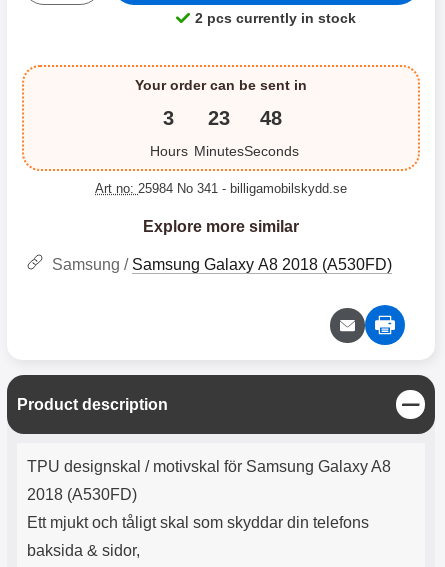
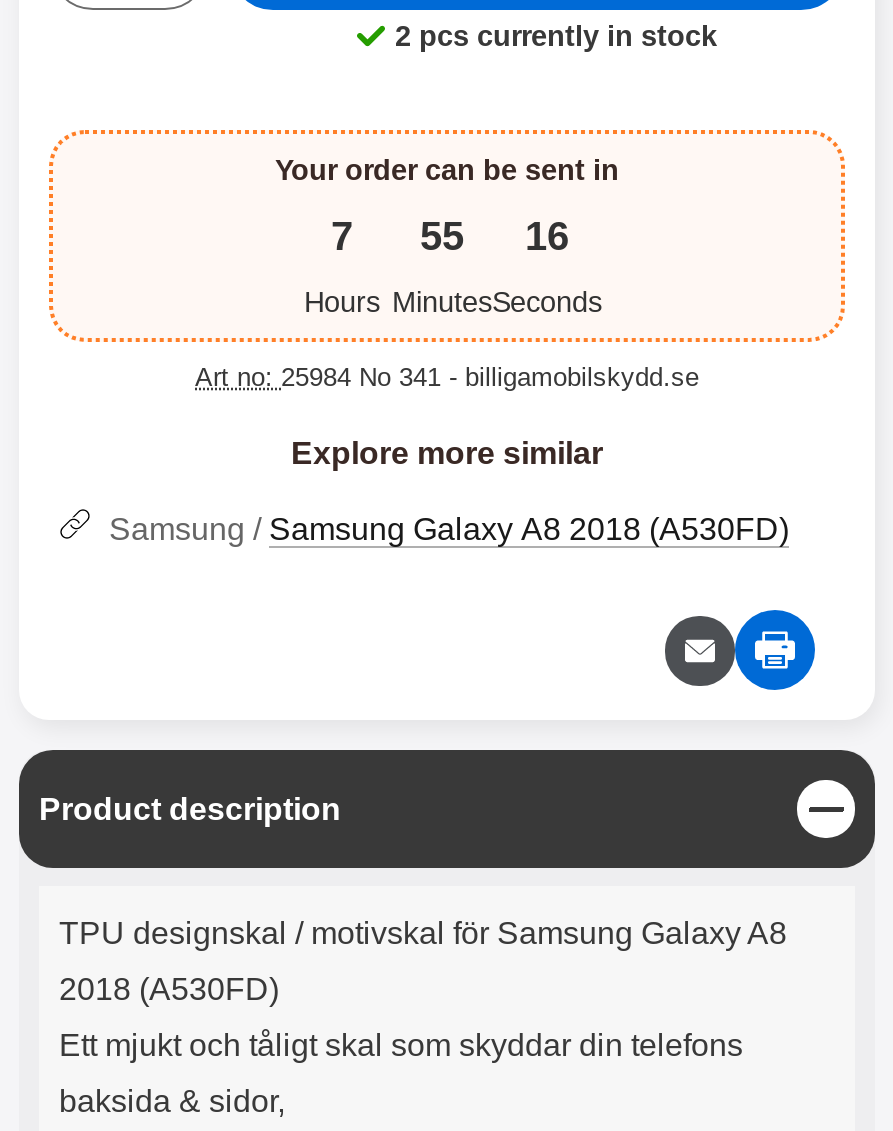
[163,106,174,128] 3 -> [331,213,353,257] 7
[207,106,229,128] 23 -> [420,213,464,257] 55
[260,106,282,128] 48 -> [525,213,569,257] 16

